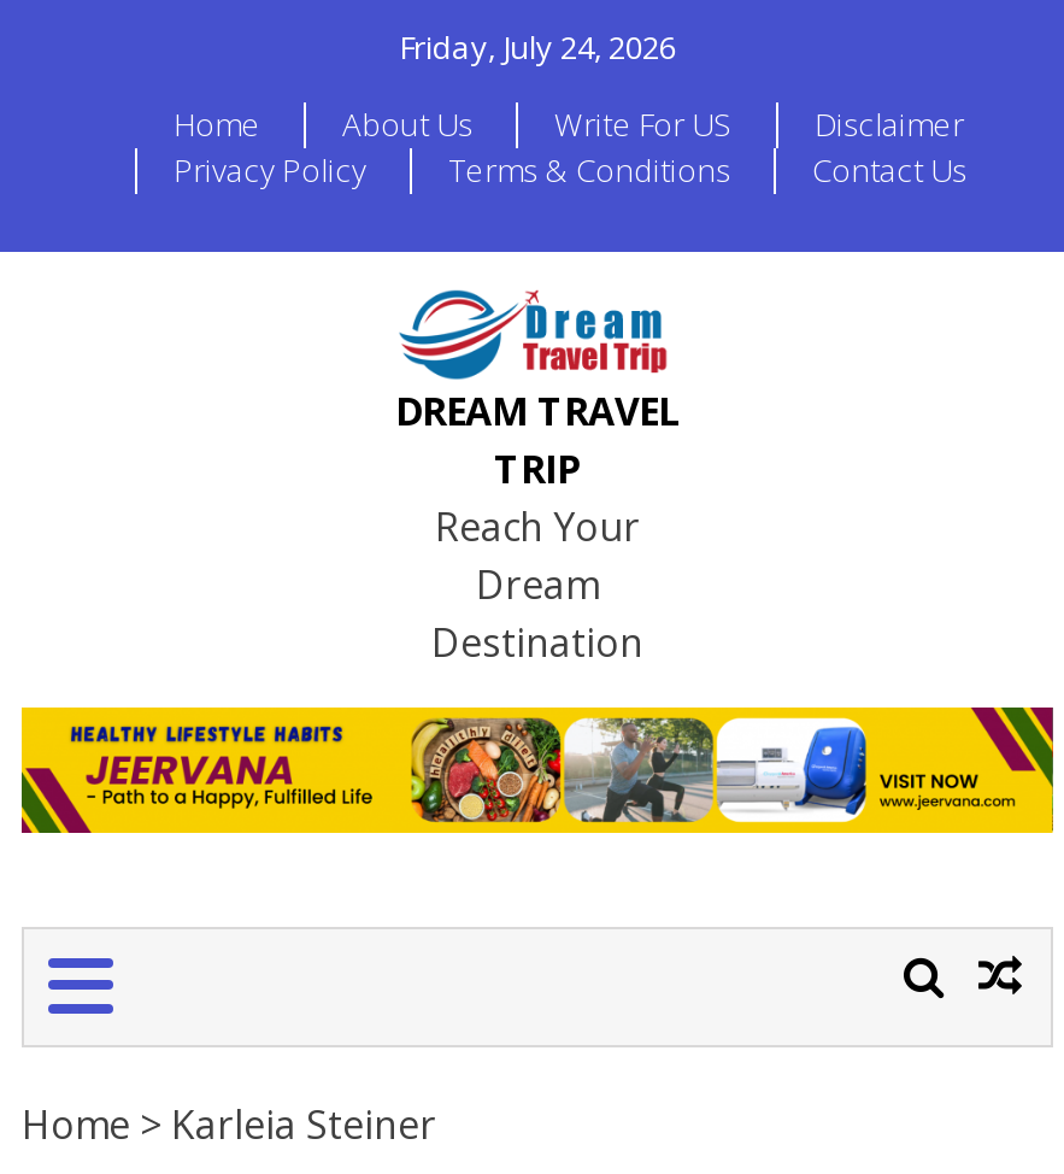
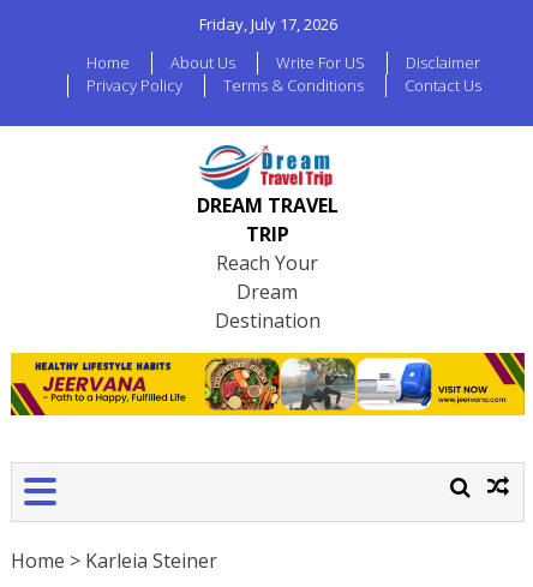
[399,25,676,69] Friday, July 24, 2026 -> [199,13,337,35] Friday, July 17, 2026

